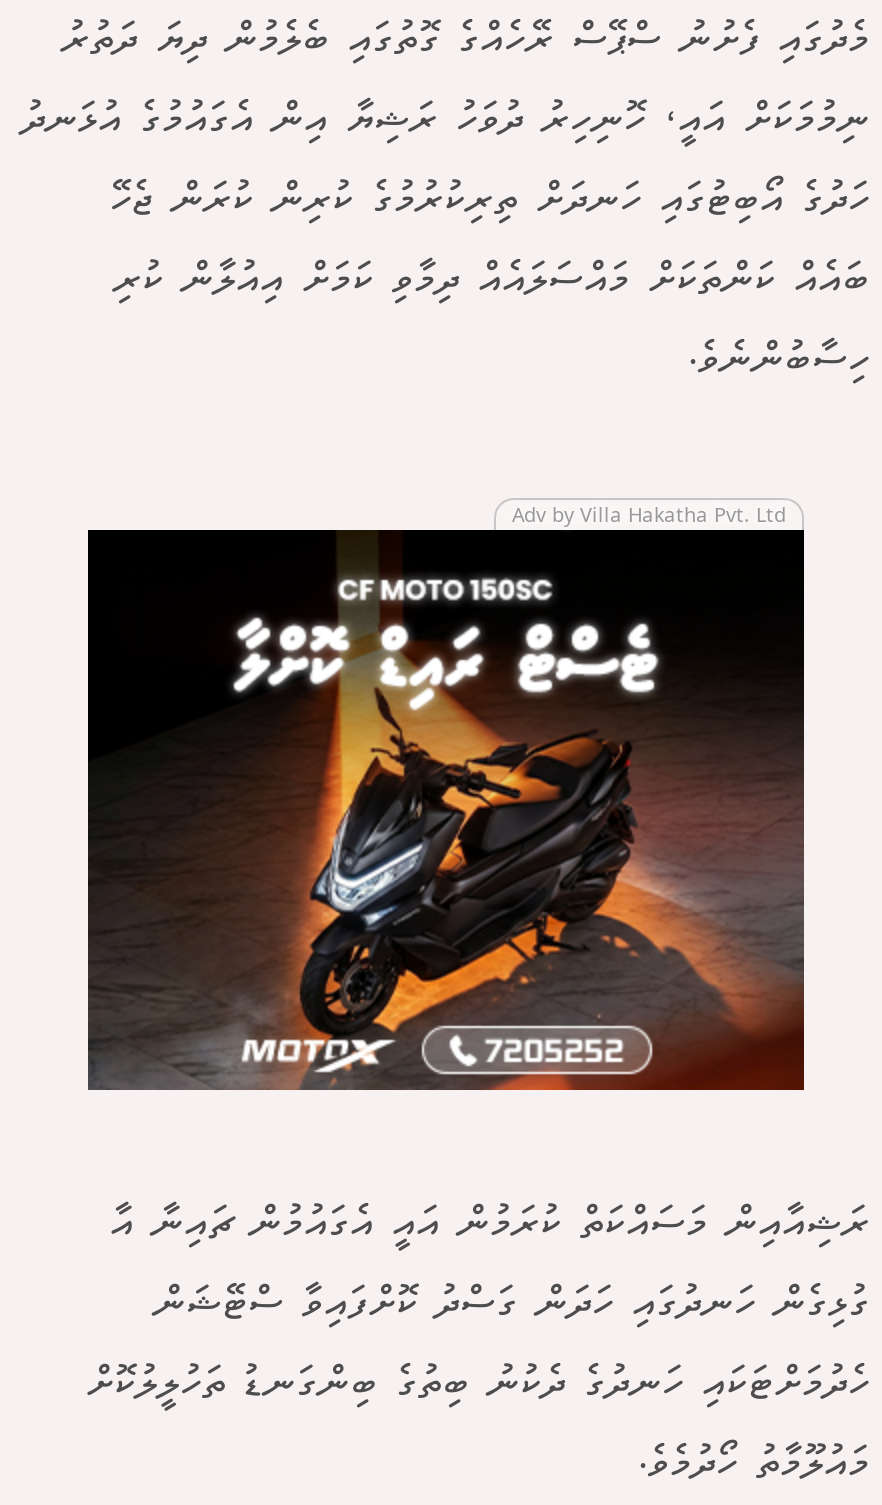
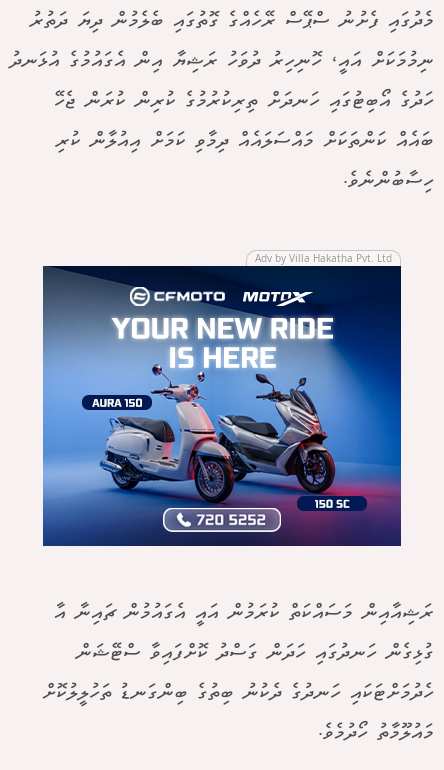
[86,530,806,1092] [image] -> [42,266,402,547] [image]

